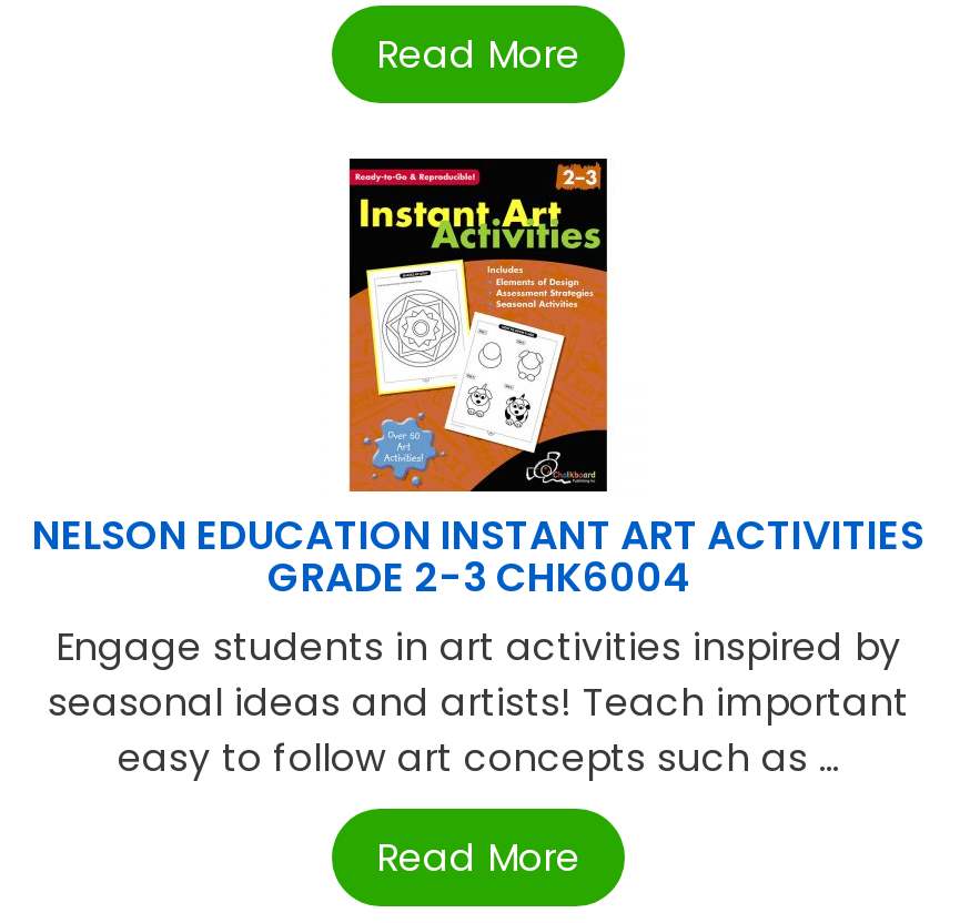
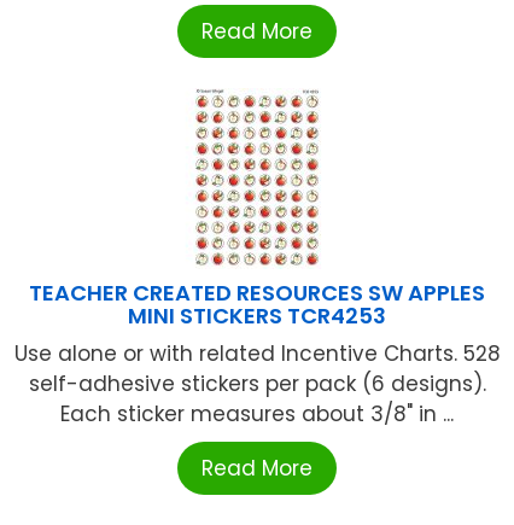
[32,156,924,785] [image] | NELSON EDUCATION INSTANT ART ACTIVITIES | GRADE 2-3 CHK6004 | Engage students in art activities inspired by | seasonal ideas and artists! Teach important | easy to follow art concepts such as ... -> [14,88,500,429] [image] | TEACHER CREATED RESOURCES SW APPLES | MINI STICKERS TCR4253 | Use alone or with related Incentive Charts. 528 | self-adhesive stickers per pack (6 designs). | Each sticker measures about 3/8" in ...

